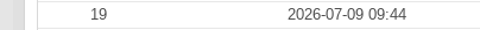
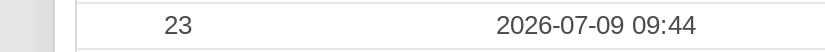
[90,6,106,23] 19 -> [164,10,192,40] 23

